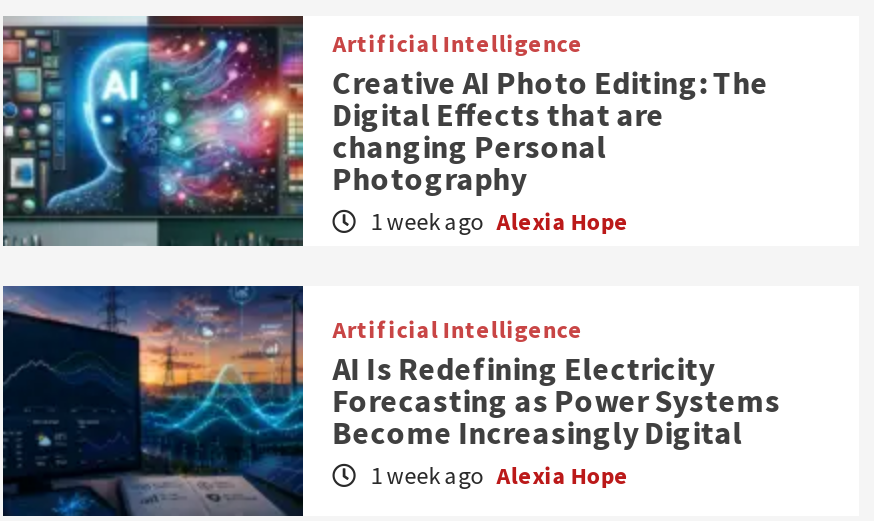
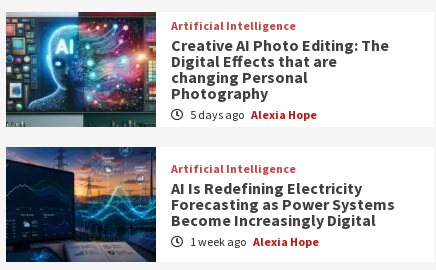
[367,207,629,237] 1 week ago Alexia Hope -> [188,107,317,122] 5 days ago Alexia Hope

